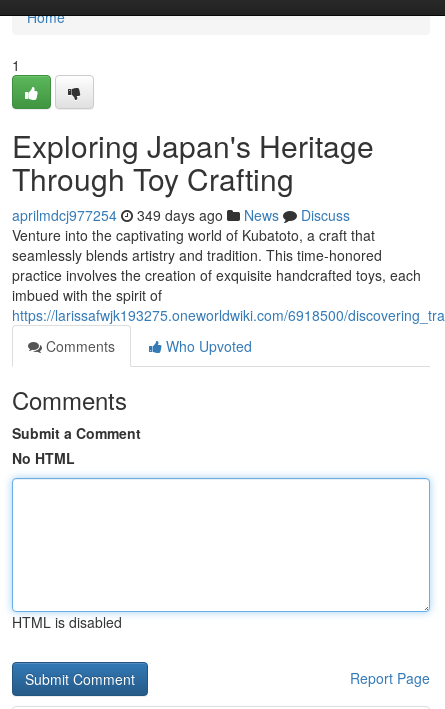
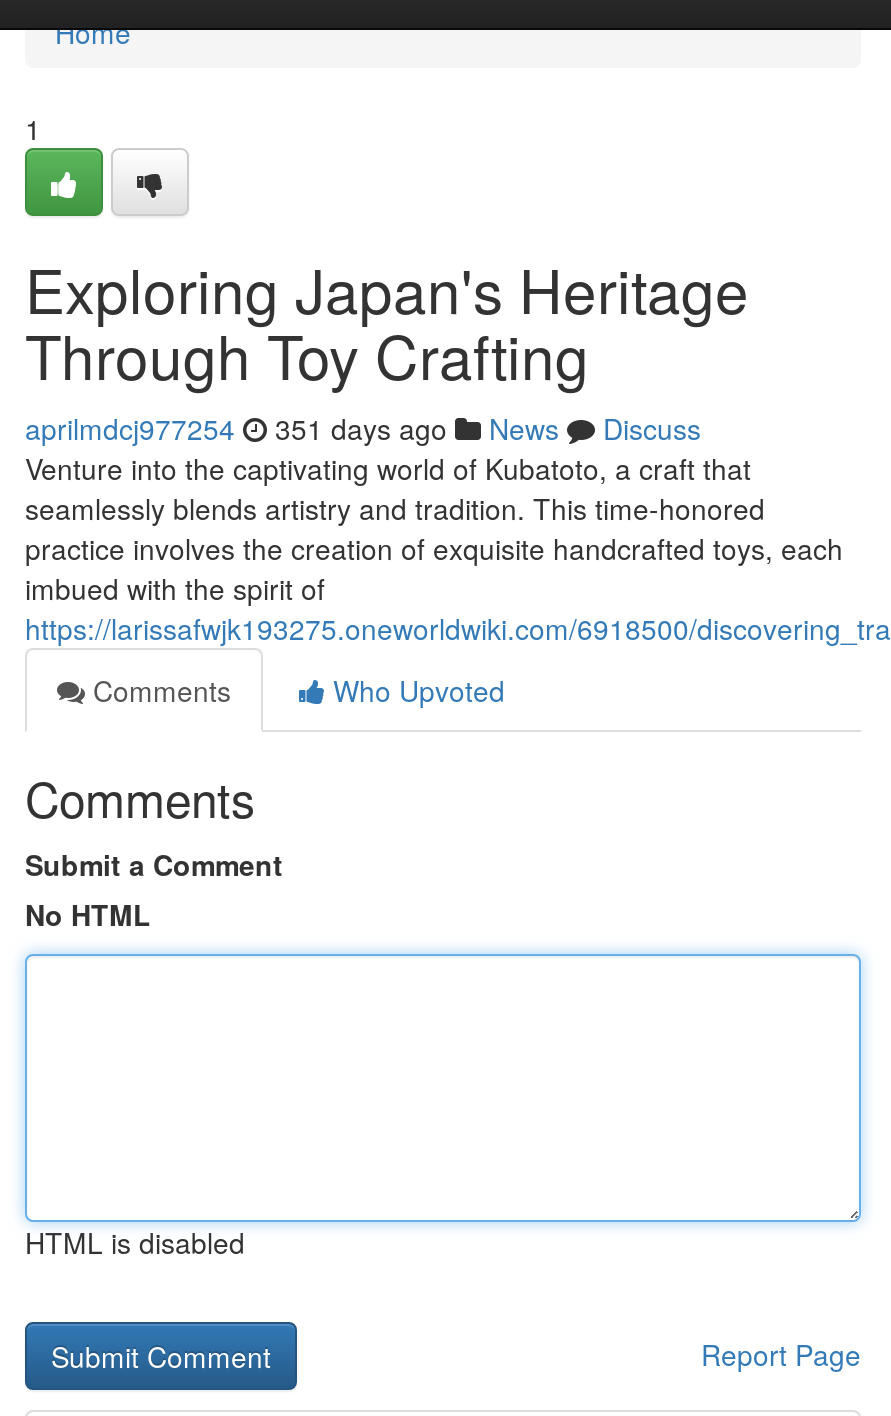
[12,205,350,225] aprilmdcj977254 349 days ago News Discuss -> [25,408,701,448] aprilmdcj977254 351 days ago News Discuss

